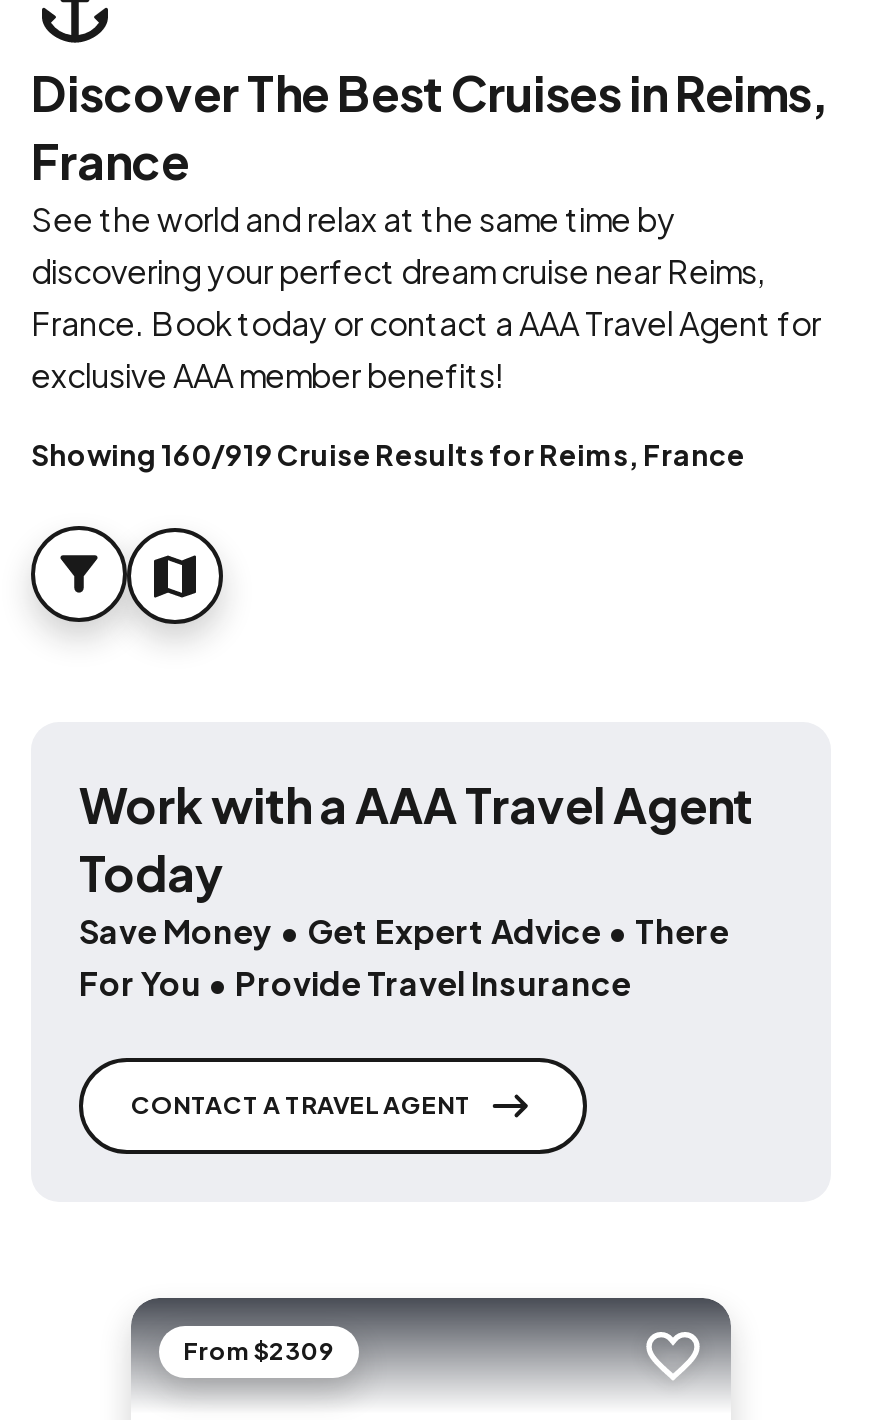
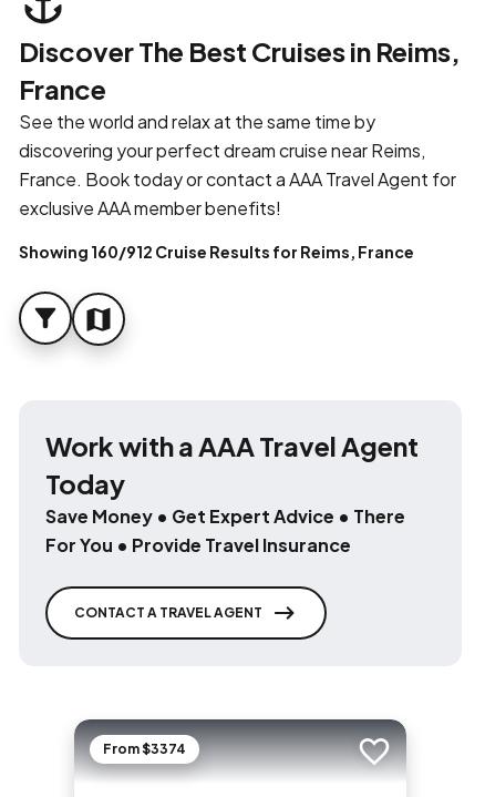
[31,436,745,472] Showing 160/919 Cruise Results for Reims, France -> [19,242,414,262] Showing 160/912 Cruise Results for Reims, France
[183,1336,335,1366] From $2309 -> [103,740,186,757] From $3374

